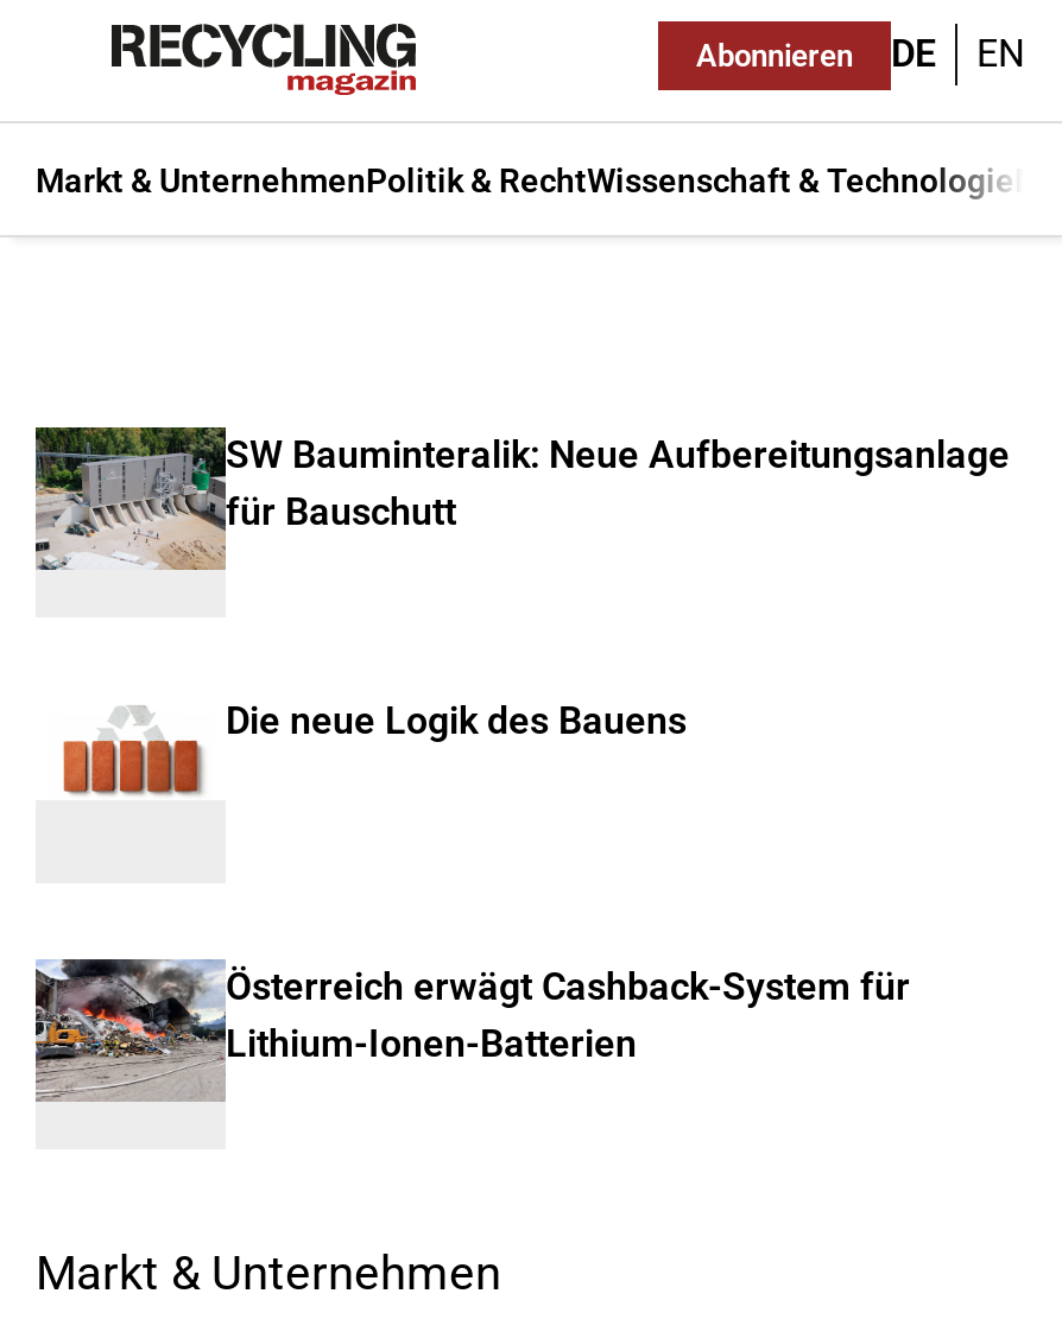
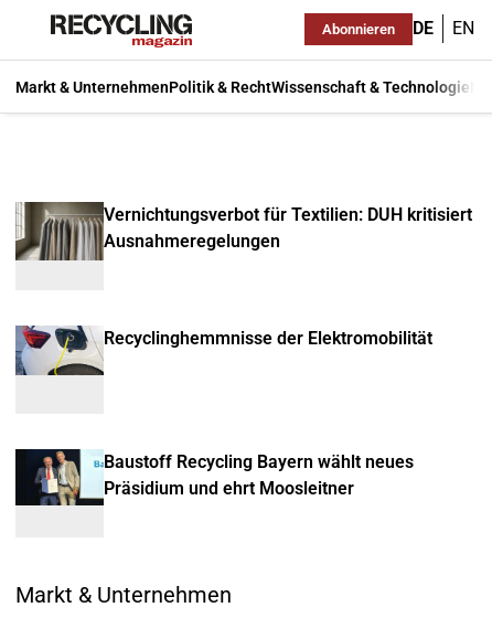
[33,425,1010,572] [image] | SW Bauminteralik: Neue Aufbereitungsanlage | für Bauschutt -> [15,202,472,268] [image] | Vernichtungsverbot für Textilien: DUH kritisiert | Ausnahmeregelungen
[36,693,687,800] [image] | Die neue Logik des Bauens -> [14,324,432,376] [image] | Recyclinghemmnisse der Elektromobilität
[33,957,910,1102] [image] | Österreich erwägt Cashback-System für | Lithium-Ionen-Batterien -> [14,448,414,514] [image] | Baustoff Recycling Bayern wählt neues | Präsidium und ehrt Moosleitner

